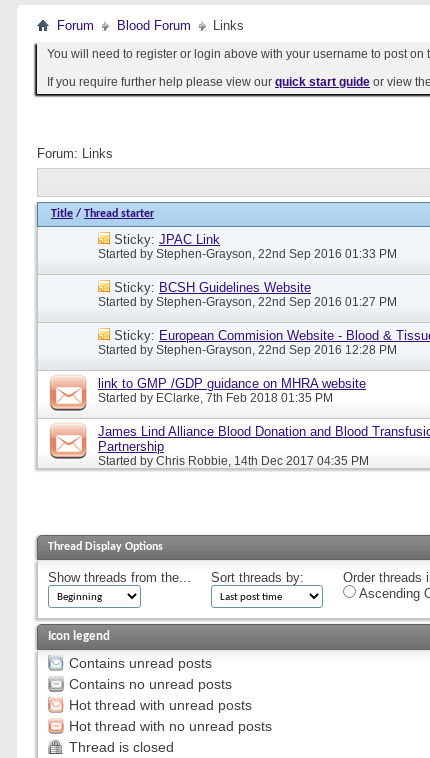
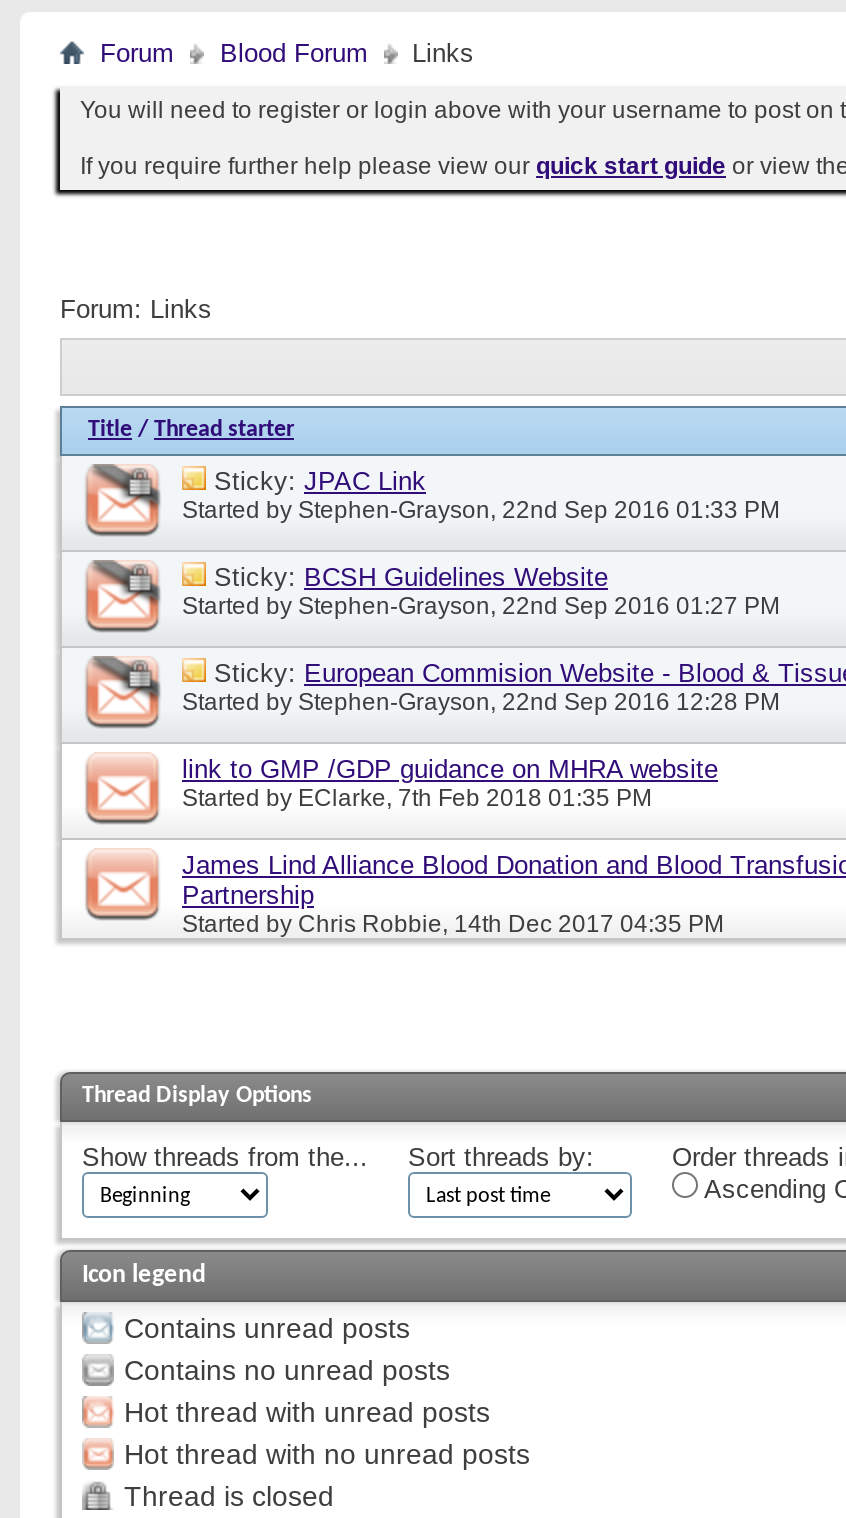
none -> [84,462,162,538] [image]
none -> [84,558,162,634] [image]
none -> [84,654,162,730] [image]

